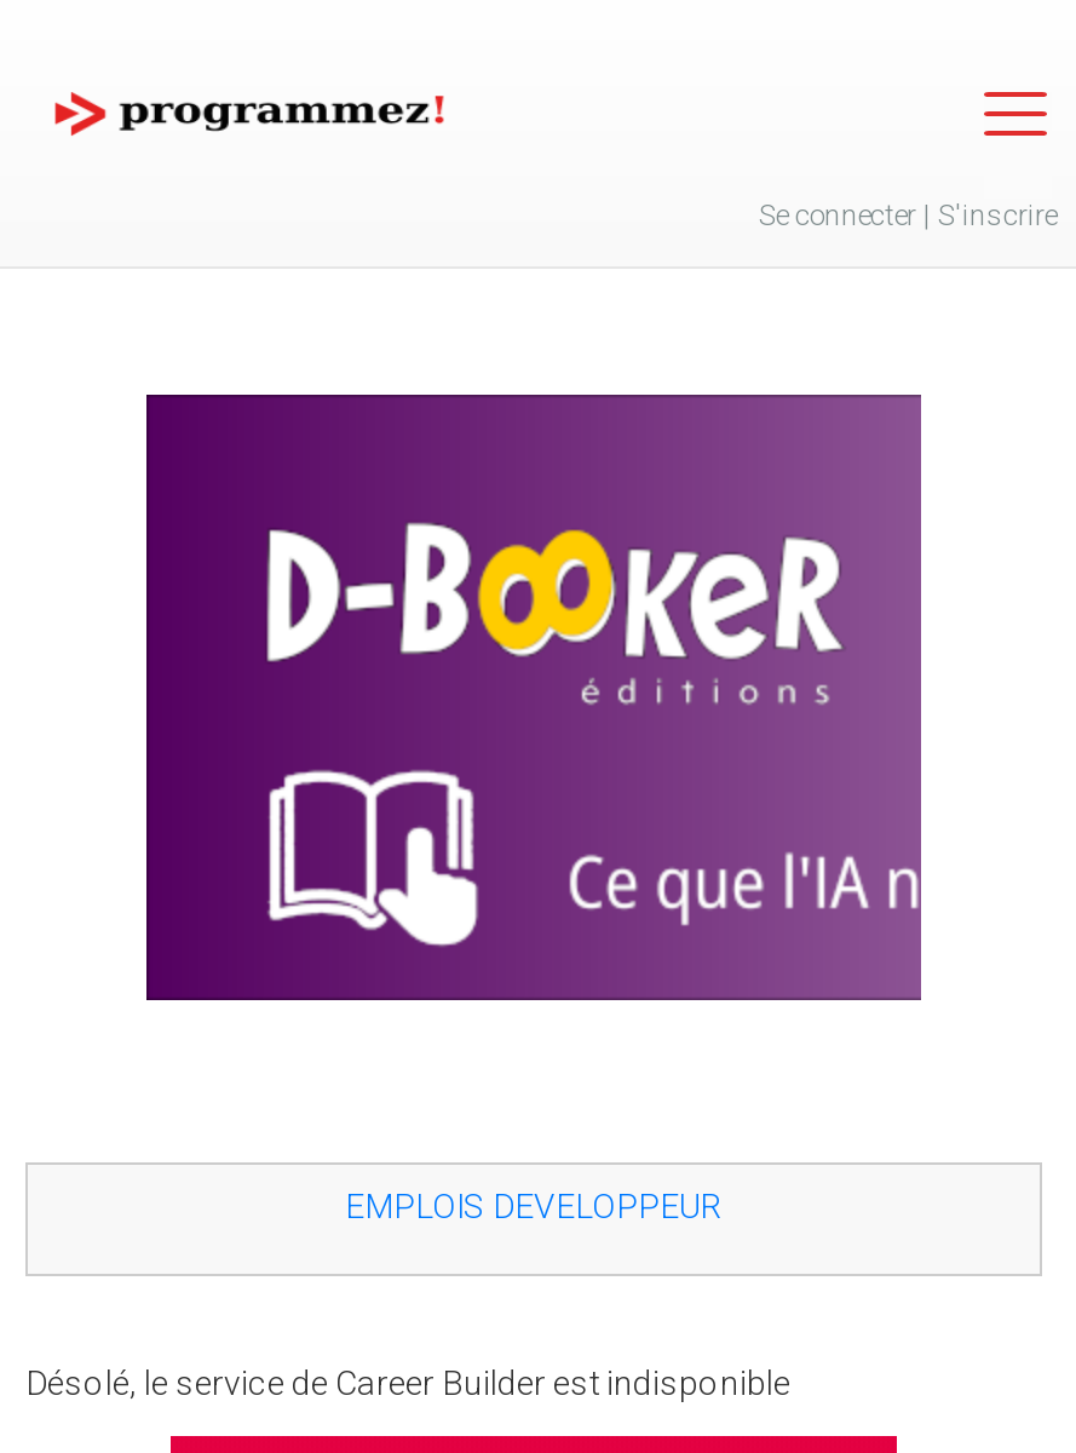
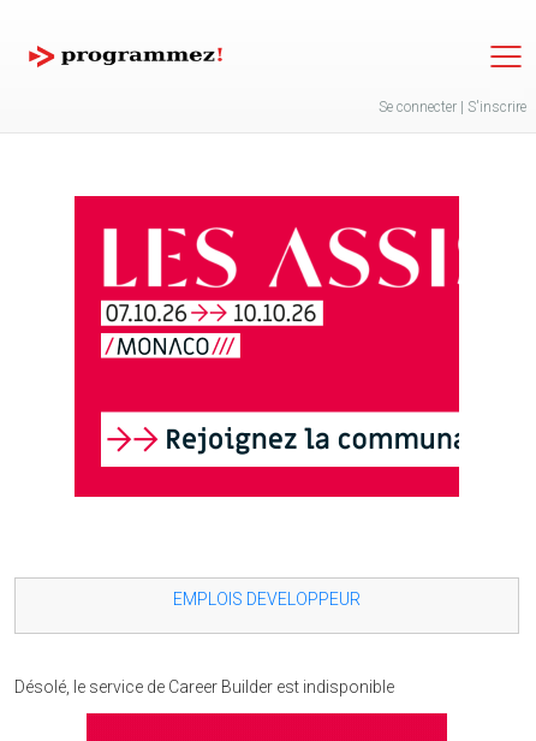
[144,392,923,1003] [image] -> [73,195,460,498] [image]

